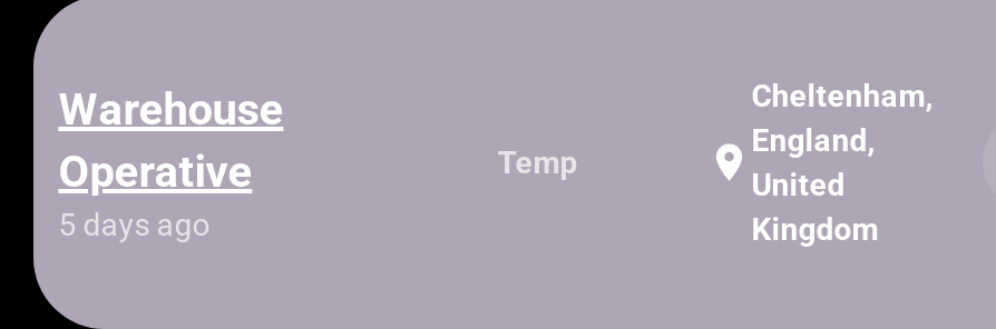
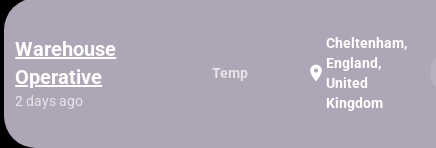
[58,207,210,242] 5 days ago -> [15,93,83,109] 2 days ago

